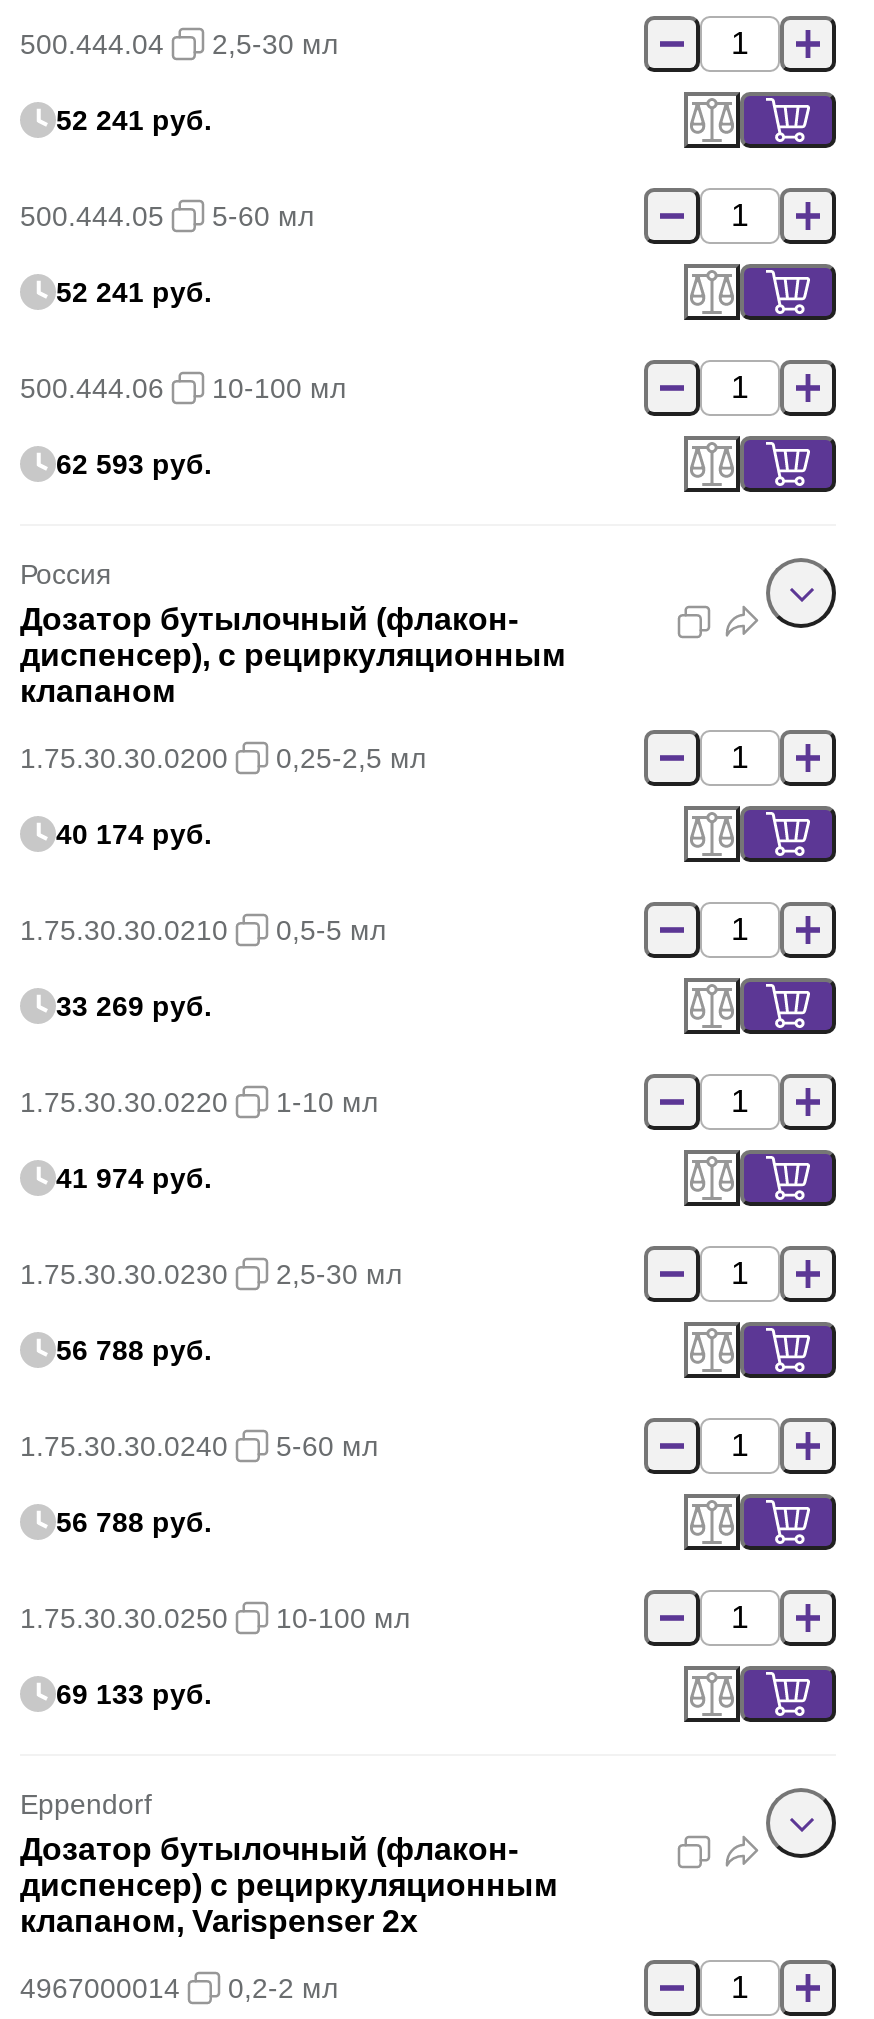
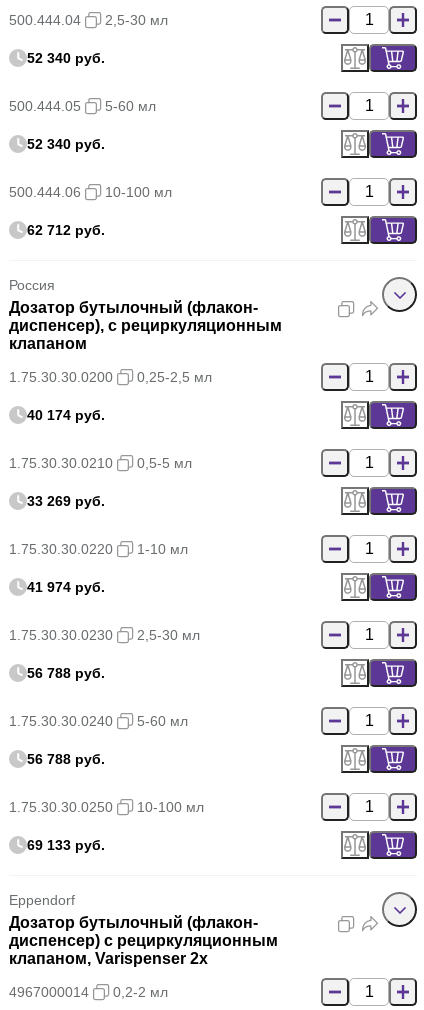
[56,104,212,136] 52 241 руб. -> [27,50,105,66] 52 340 руб.
[56,276,212,308] 52 241 руб. -> [27,136,105,152] 52 340 руб.
[56,448,212,480] 62 593 руб. -> [27,222,105,238] 62 712 руб.

